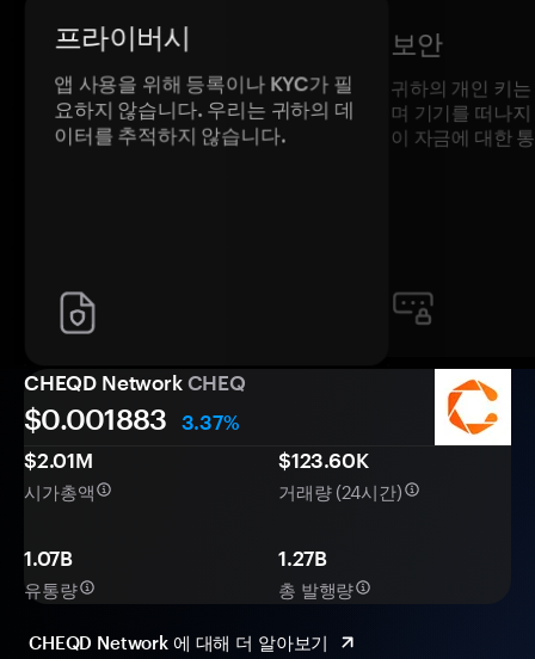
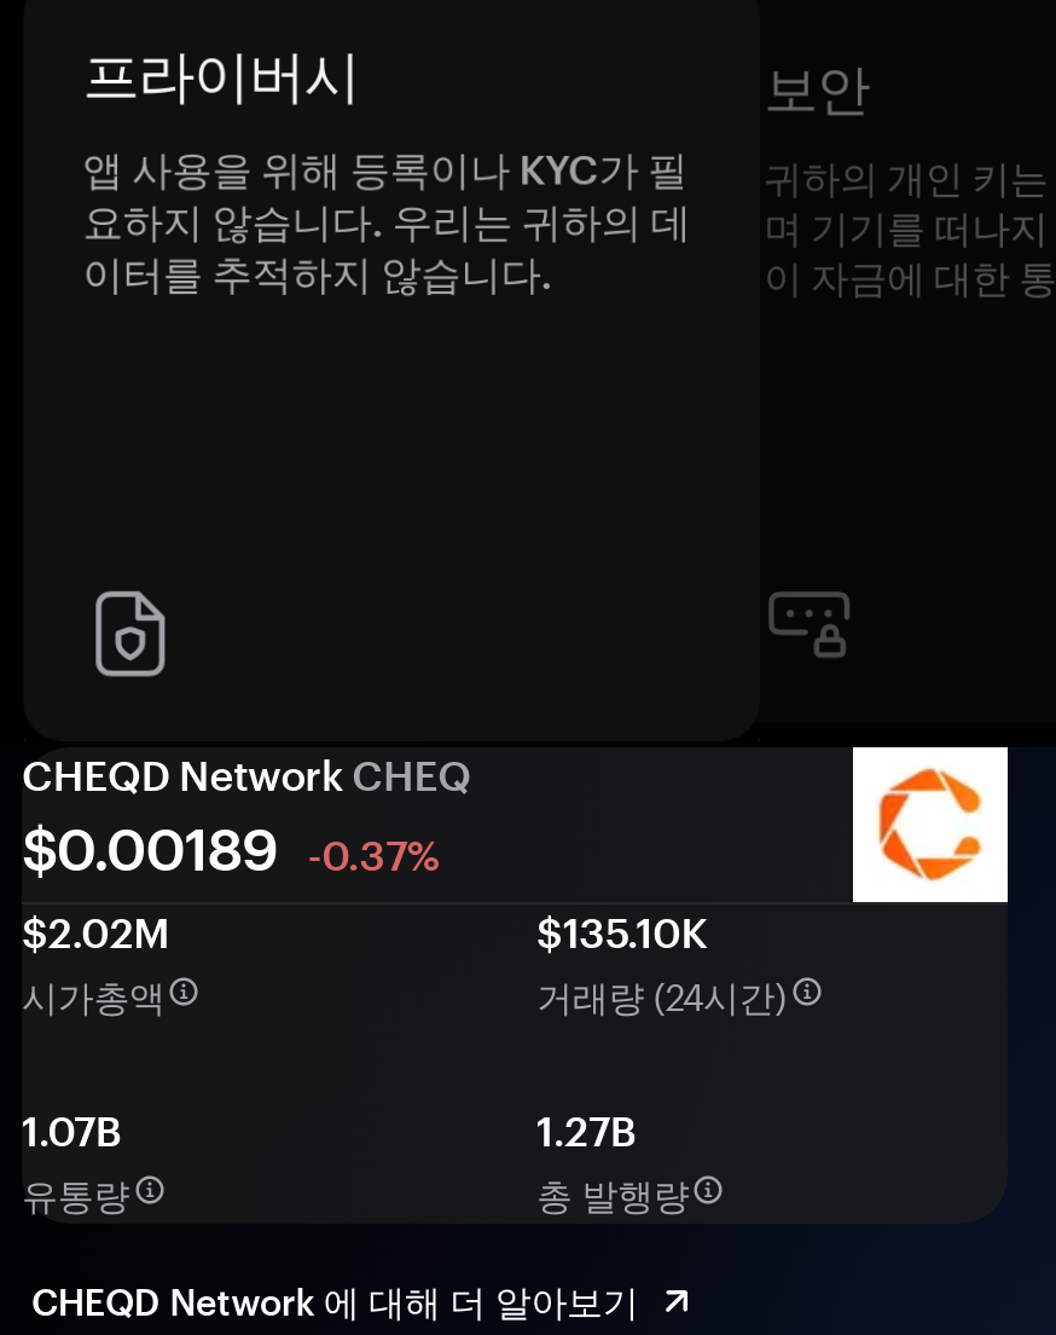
[24,401,240,471] $0.001883 3.37% | $2.01M -> [22,812,440,954] $0.00189 -0.37% | $2.02M
[278,447,369,471] $123.60K -> [536,906,707,954] $135.10K

